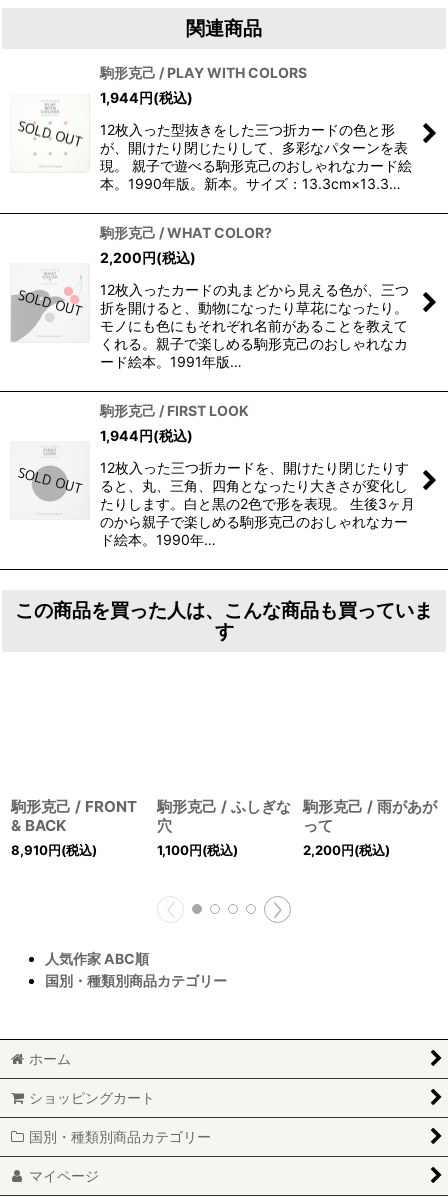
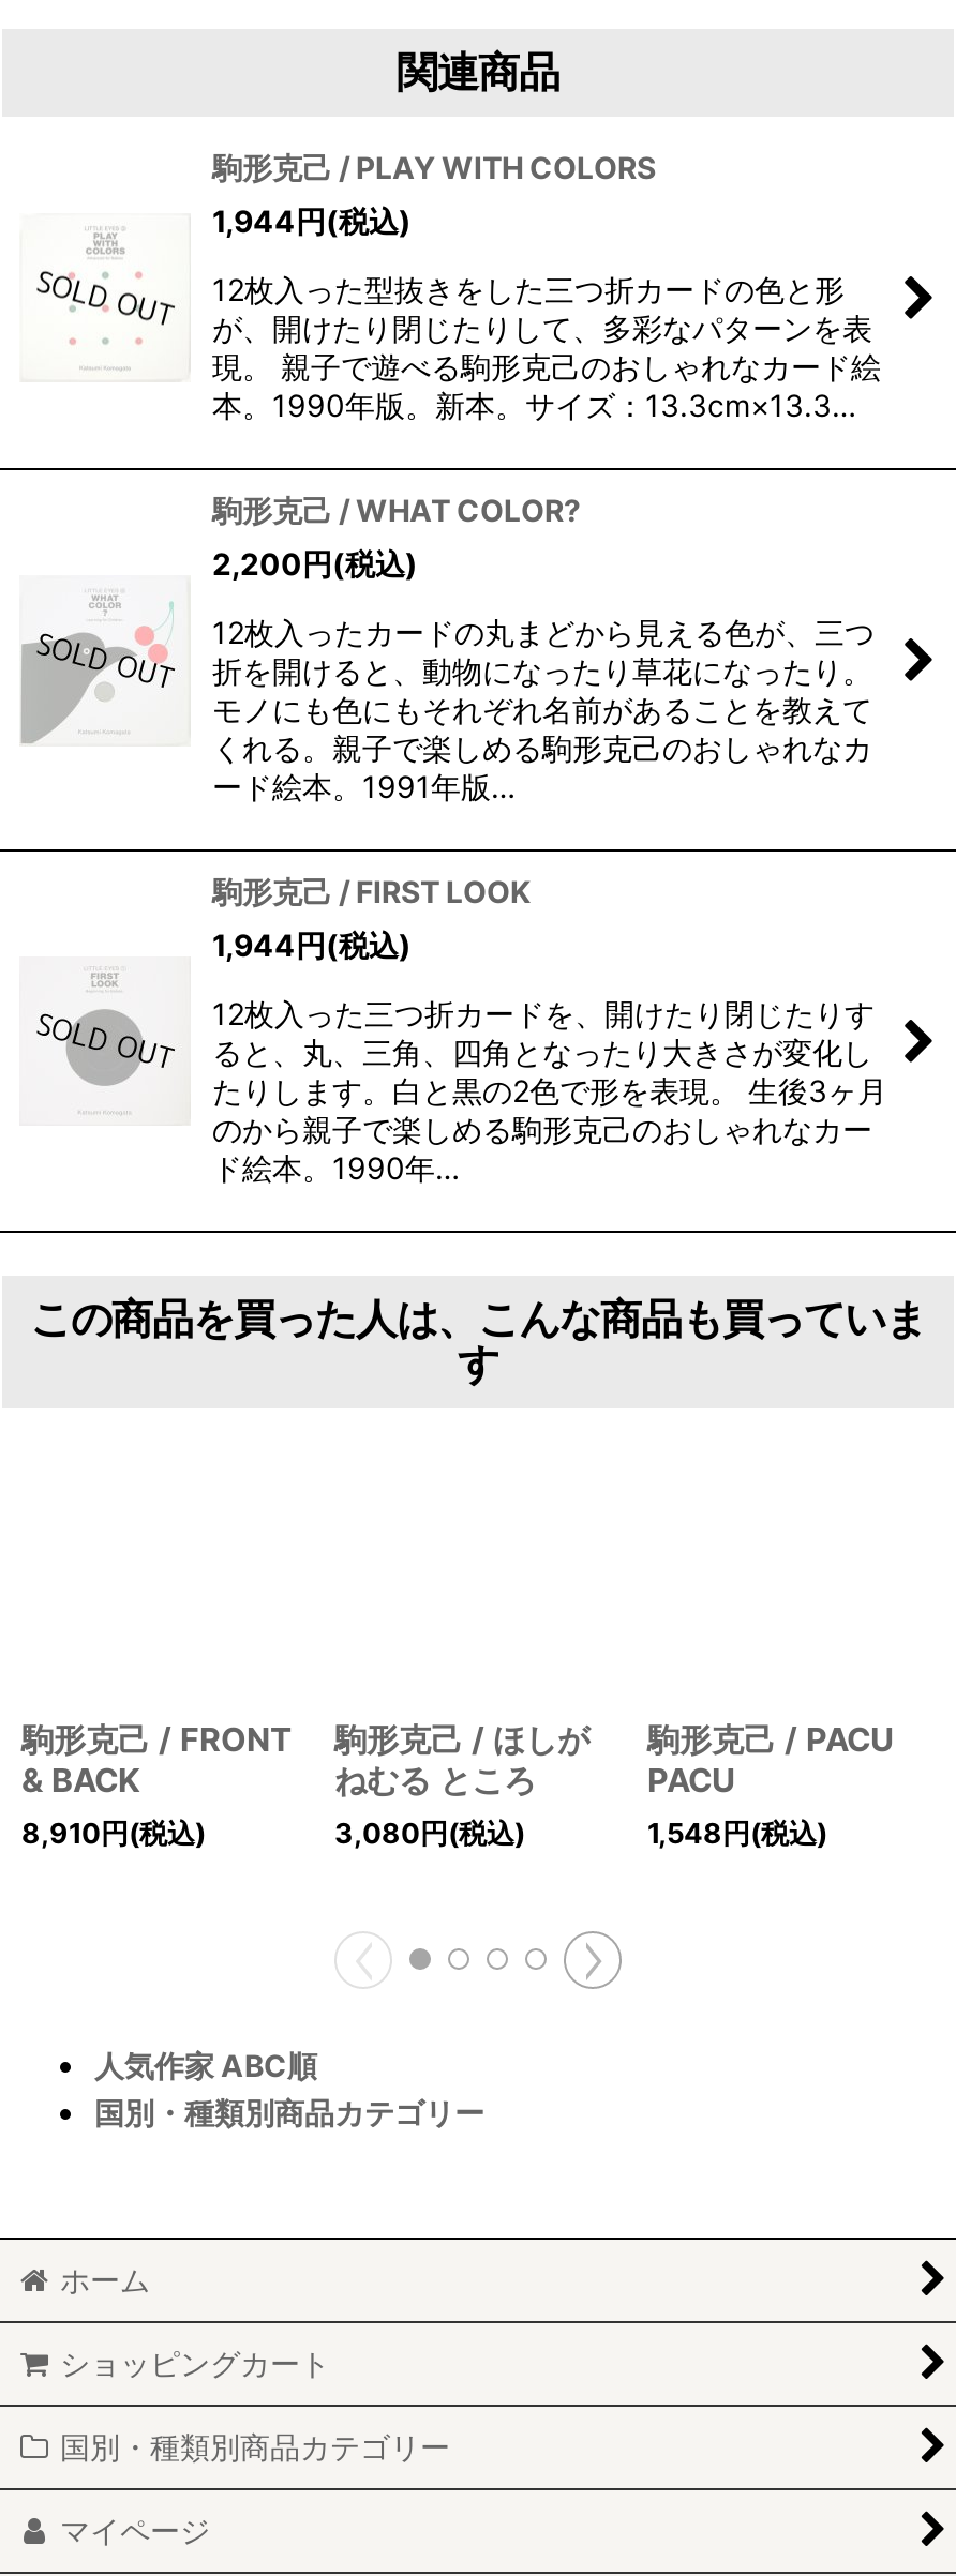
[157,797,291,858] 駒形克己 / ふしぎな | 穴 | 1,100円(税込) -> [334,1720,589,1850] 駒形克己 / ほしが | ねむる ところ | 3,080円(税込)
[303,797,437,858] 駒形克己 / 雨があが | って | 2,200円(税込) -> [647,1720,894,1850] 駒形克己 / PACU | PACU | 1,548円(税込)

